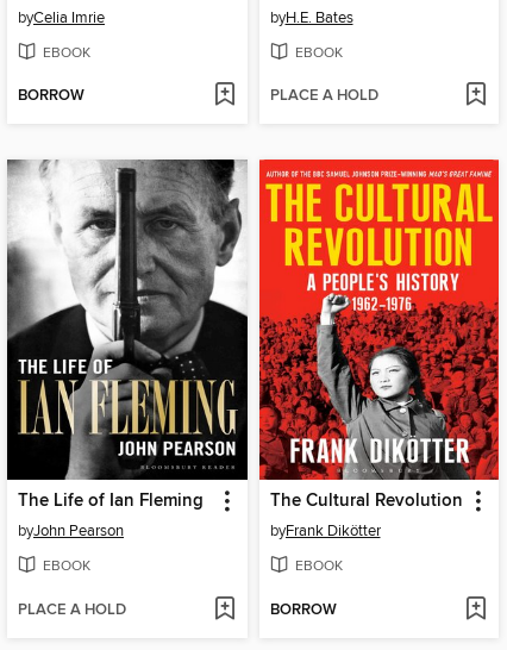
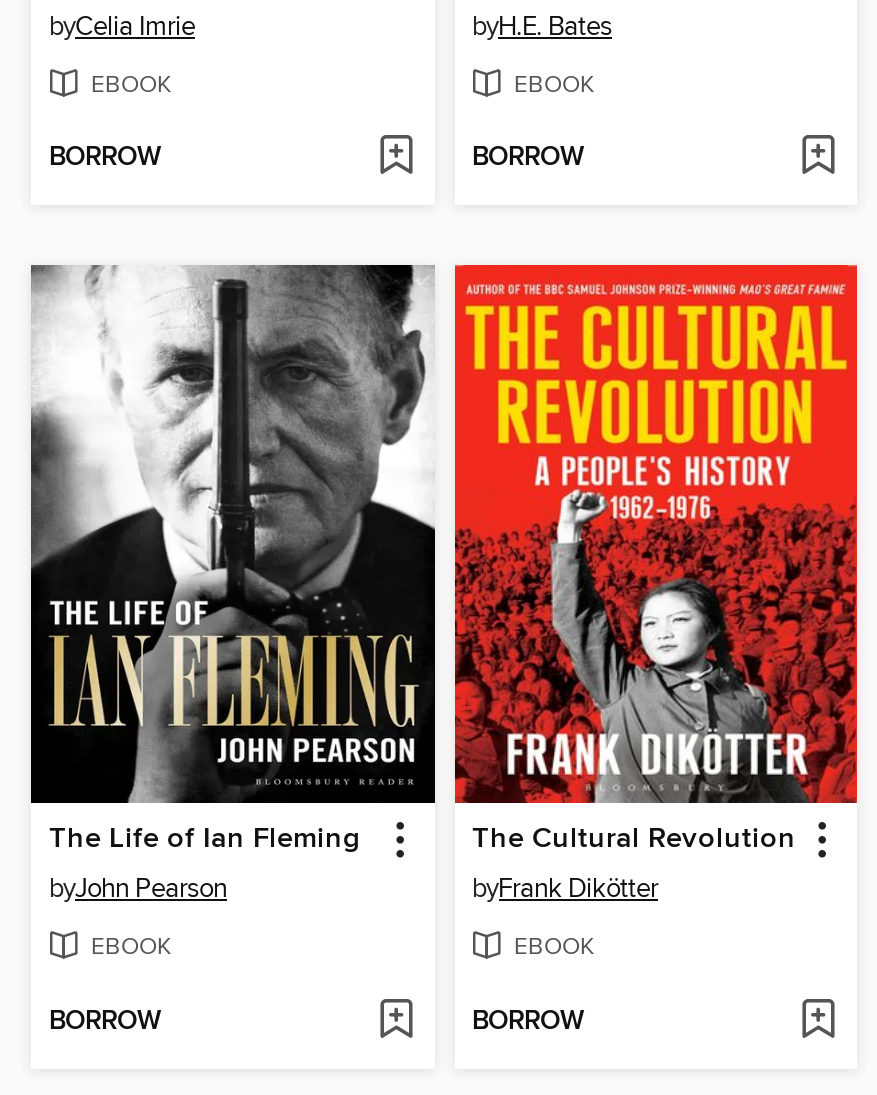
[270,86,378,106] PLACE A HOLD -> [472,142,584,176] BORROW
[18,599,126,620] PLACE A HOLD -> [49,1004,161,1038] BORROW

